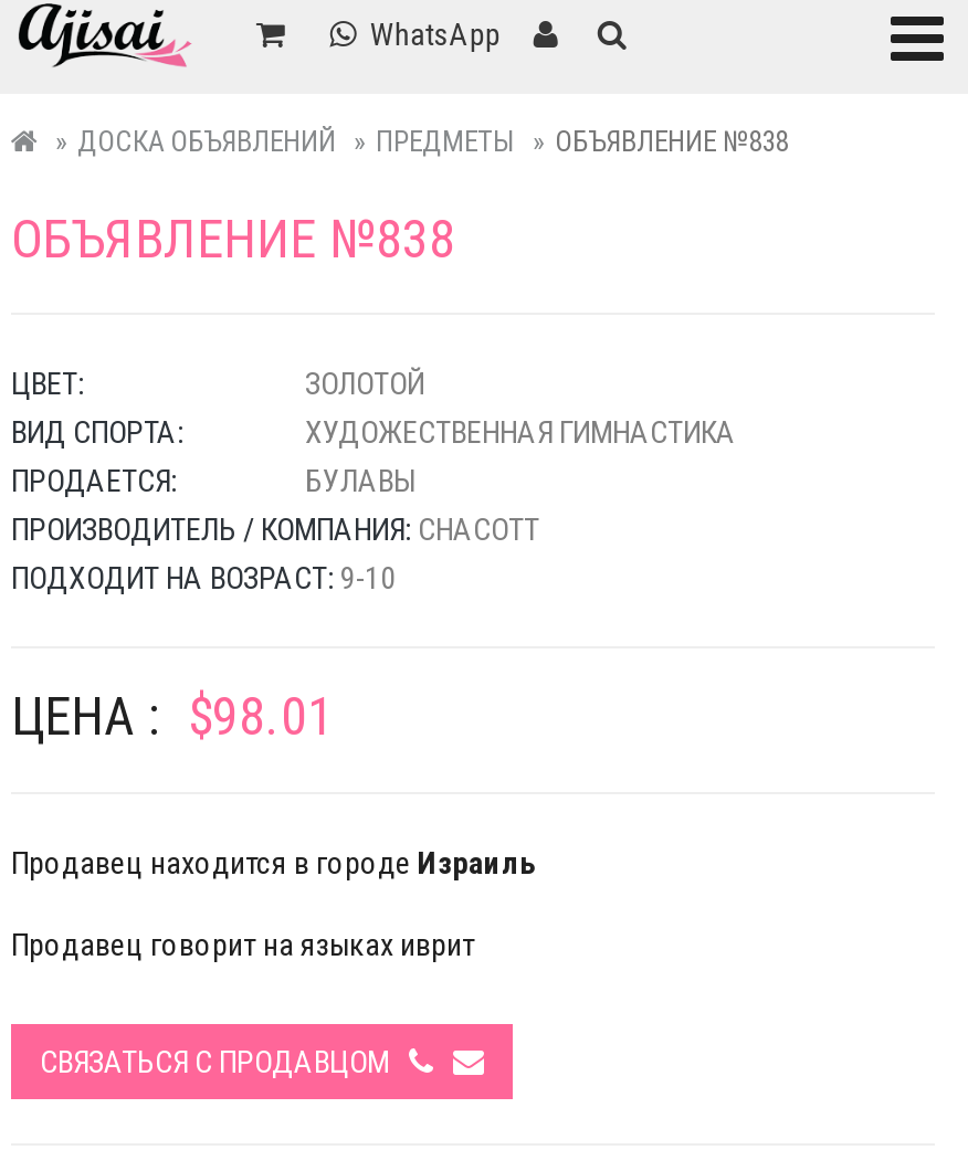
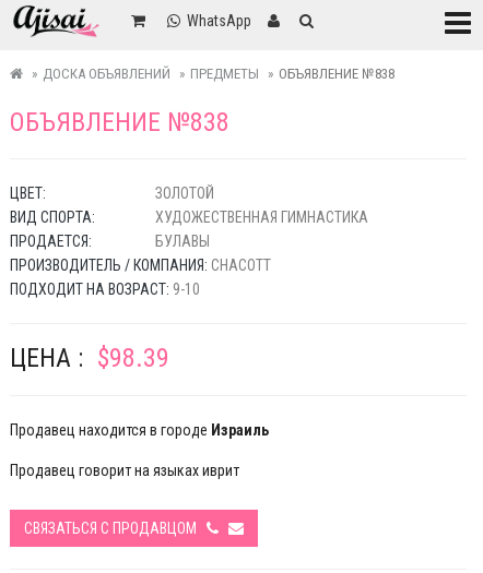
[11,686,334,748] ЦЕНА : $98.01 -> [10,343,169,373] ЦЕНА : $98.39

